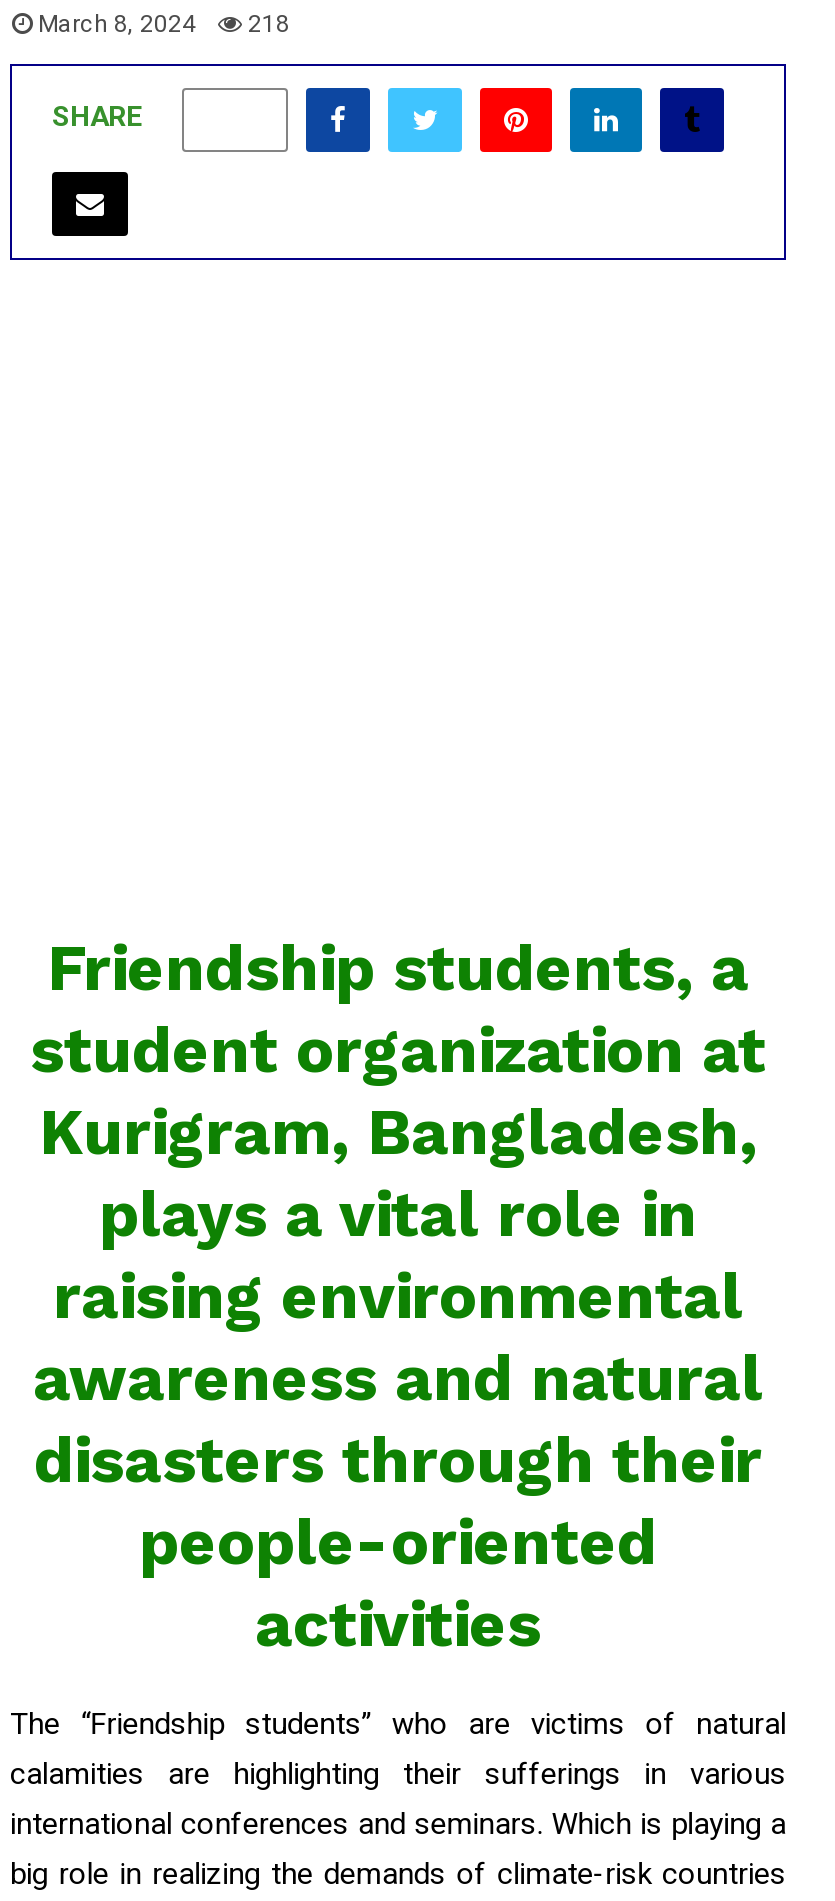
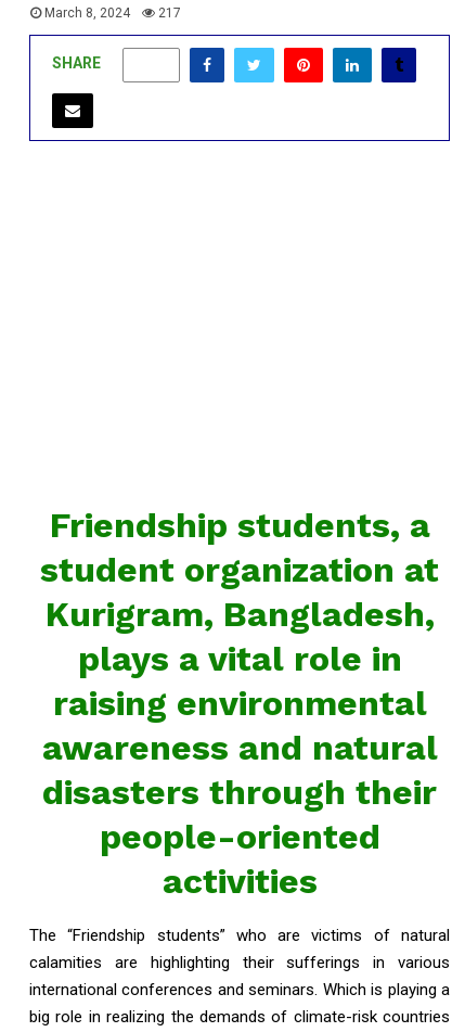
[38,9,290,37] March 8, 2024 218 -> [44,5,181,20] March 8, 2024 217

